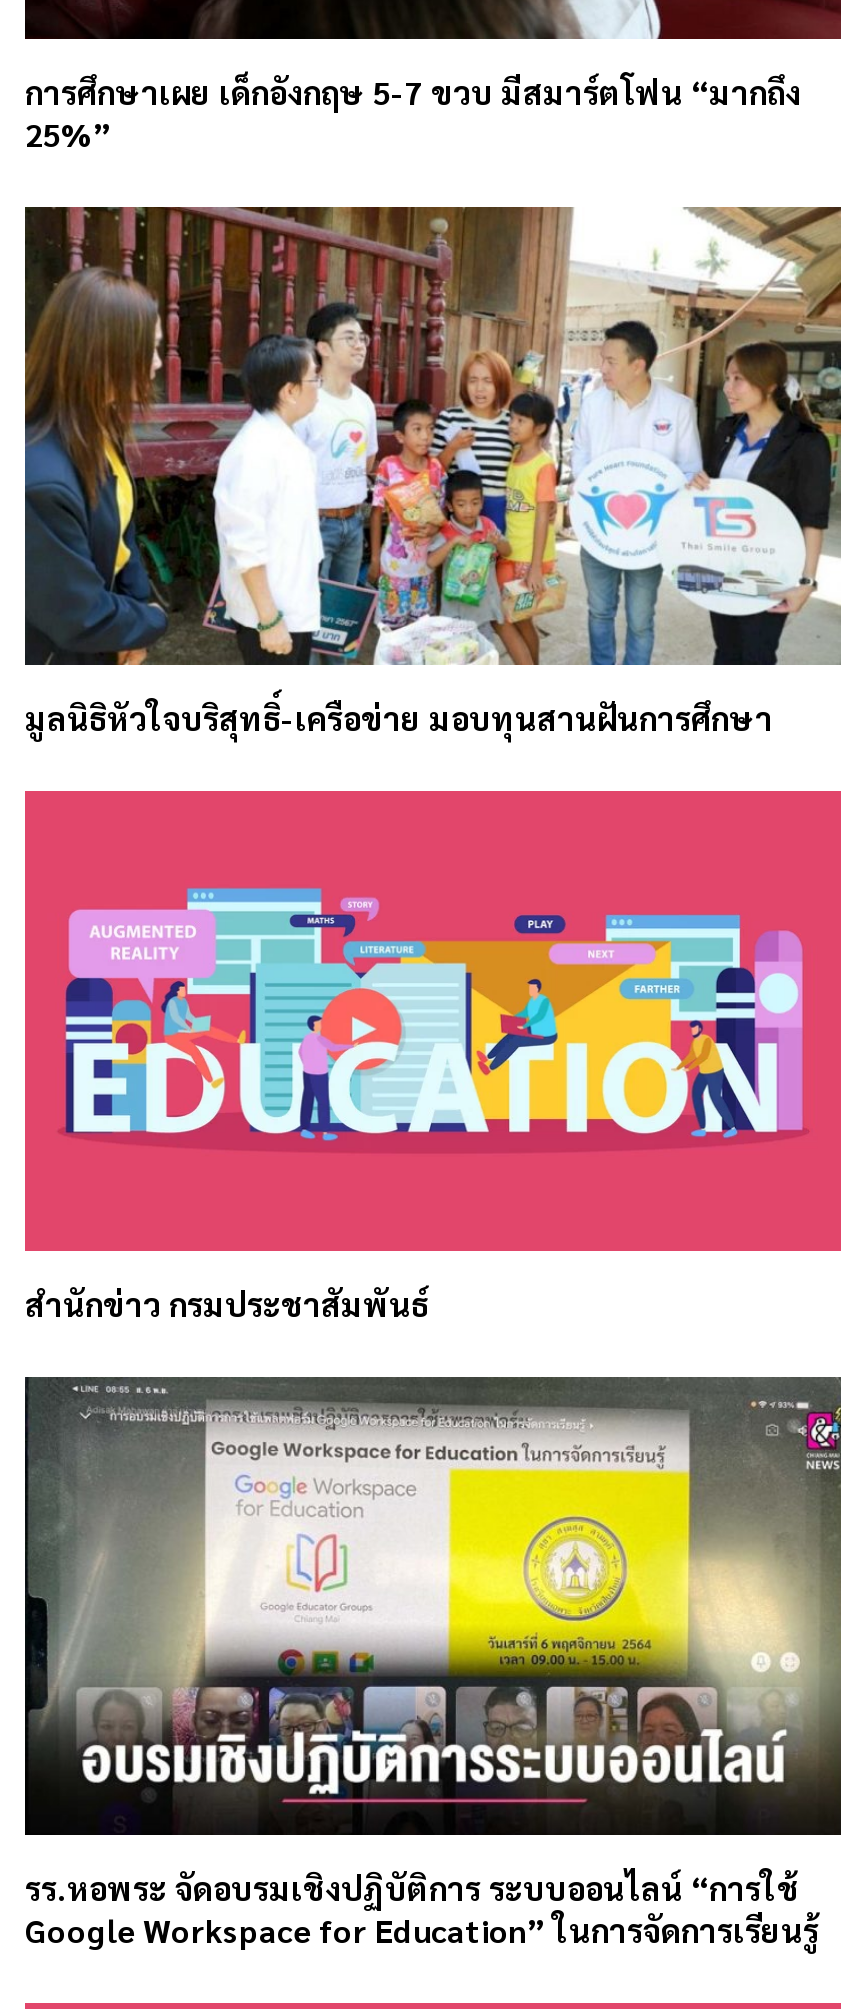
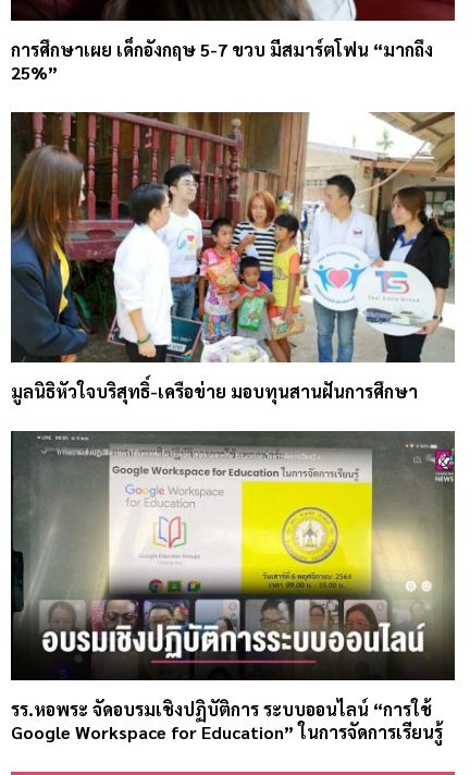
[23,788,843,1324] [image] | สำนักข่าว กรมประชาสัมพันธ์ -> none

